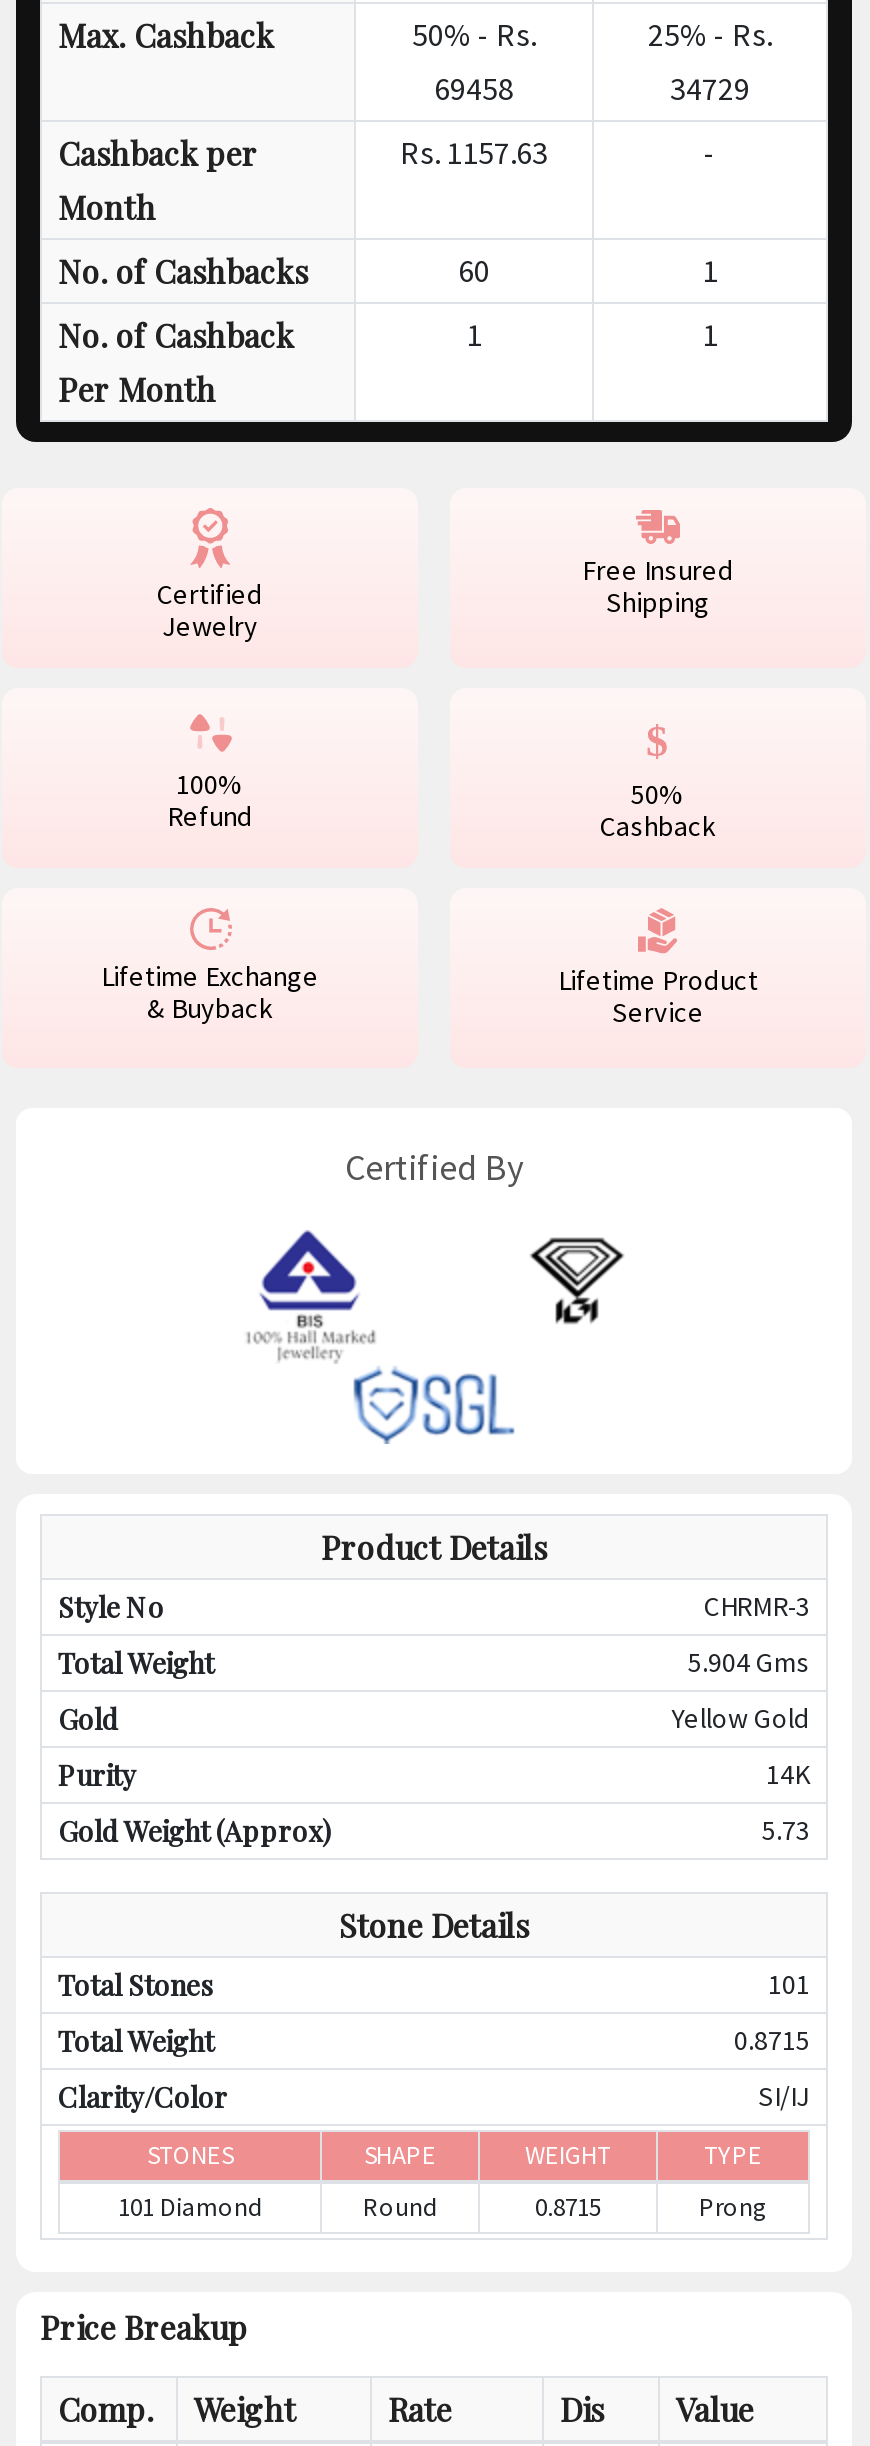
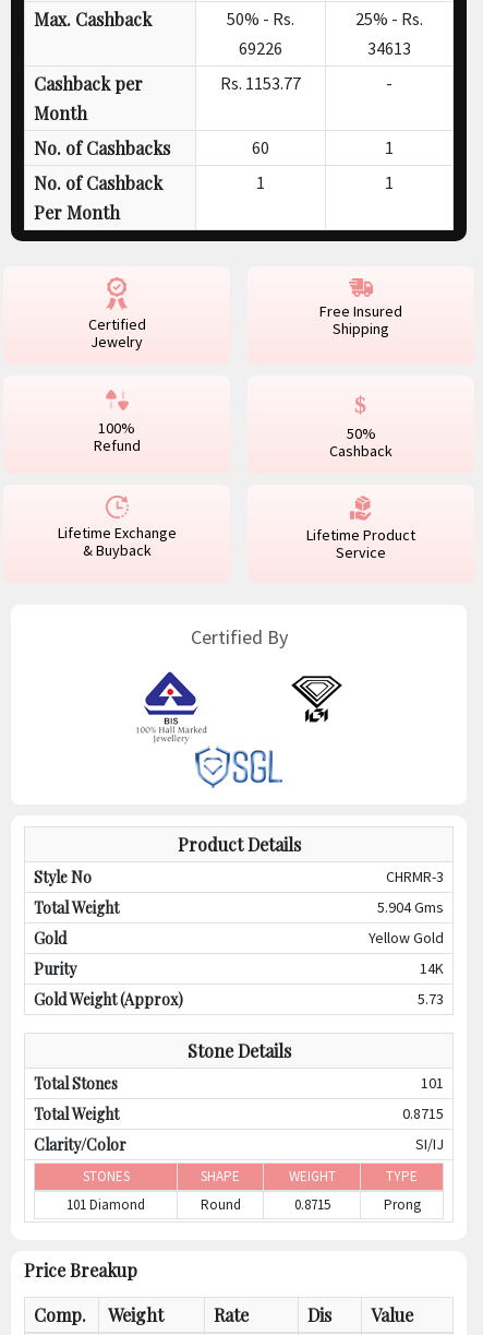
[434,68,514,108] 69458 -> [239,37,282,59] 69226
[670,68,750,108] 34729 -> [367,37,411,59] 34613
[400,132,548,172] Rs. 1157.63 -> [220,72,301,94] Rs. 1153.77

